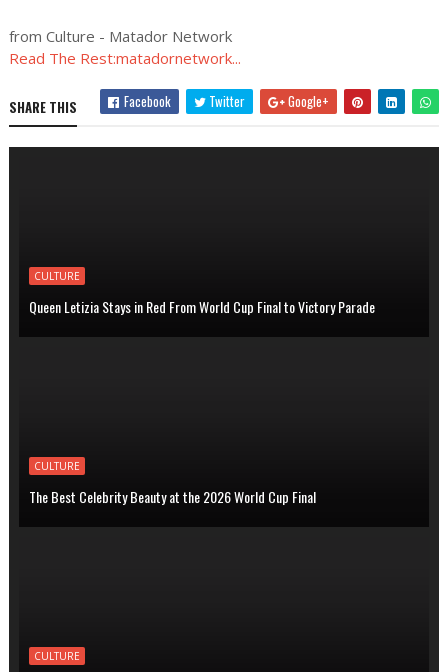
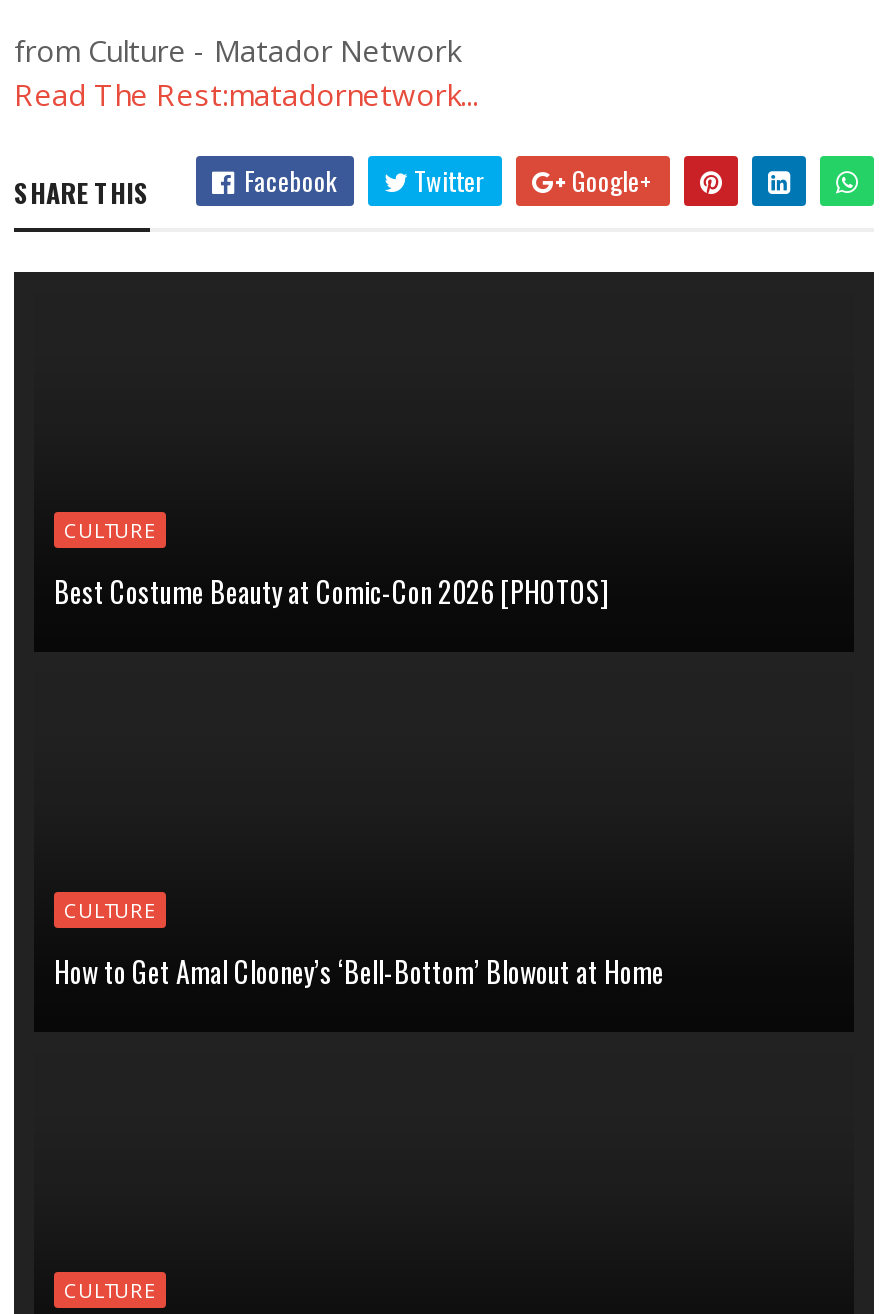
[29,296,375,317] Queen Letizia Stays in Red From World Cup Final to Victory Parade -> [54,570,608,612] Best Costume Beauty at Comic-Con 2026 [PHOTOS]
[29,486,316,507] The Best Celebrity Beauty at the 2026 World Cup Final -> [54,950,664,992] How to Get Amal Clooney’s ‘Bell-Bottom’ Blowout at Home

